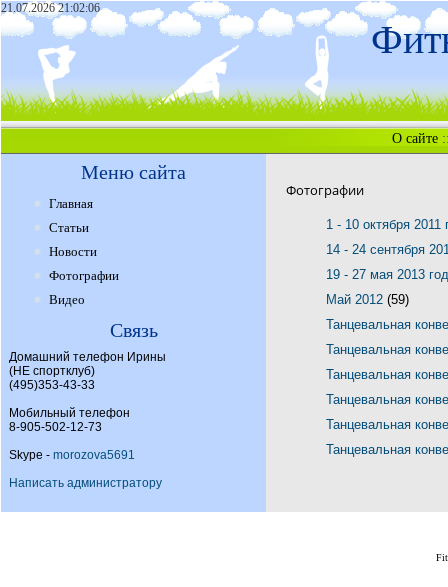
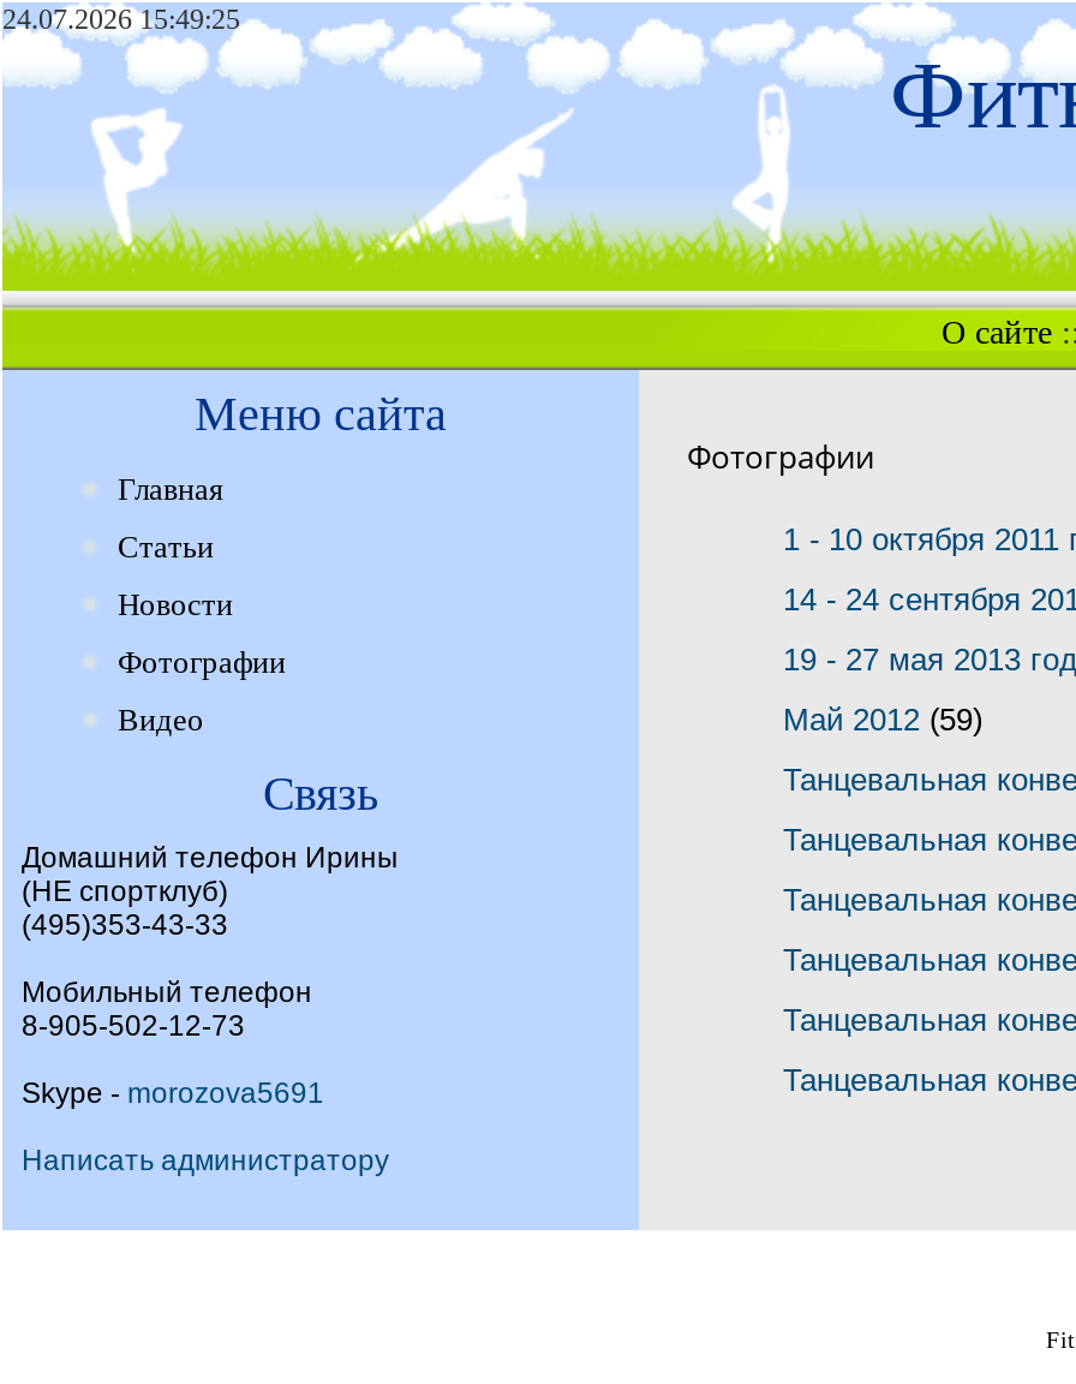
[1,1,100,15] 21.07.2026 21:02:06 -> [2,2,240,36] 24.07.2026 15:49:25

